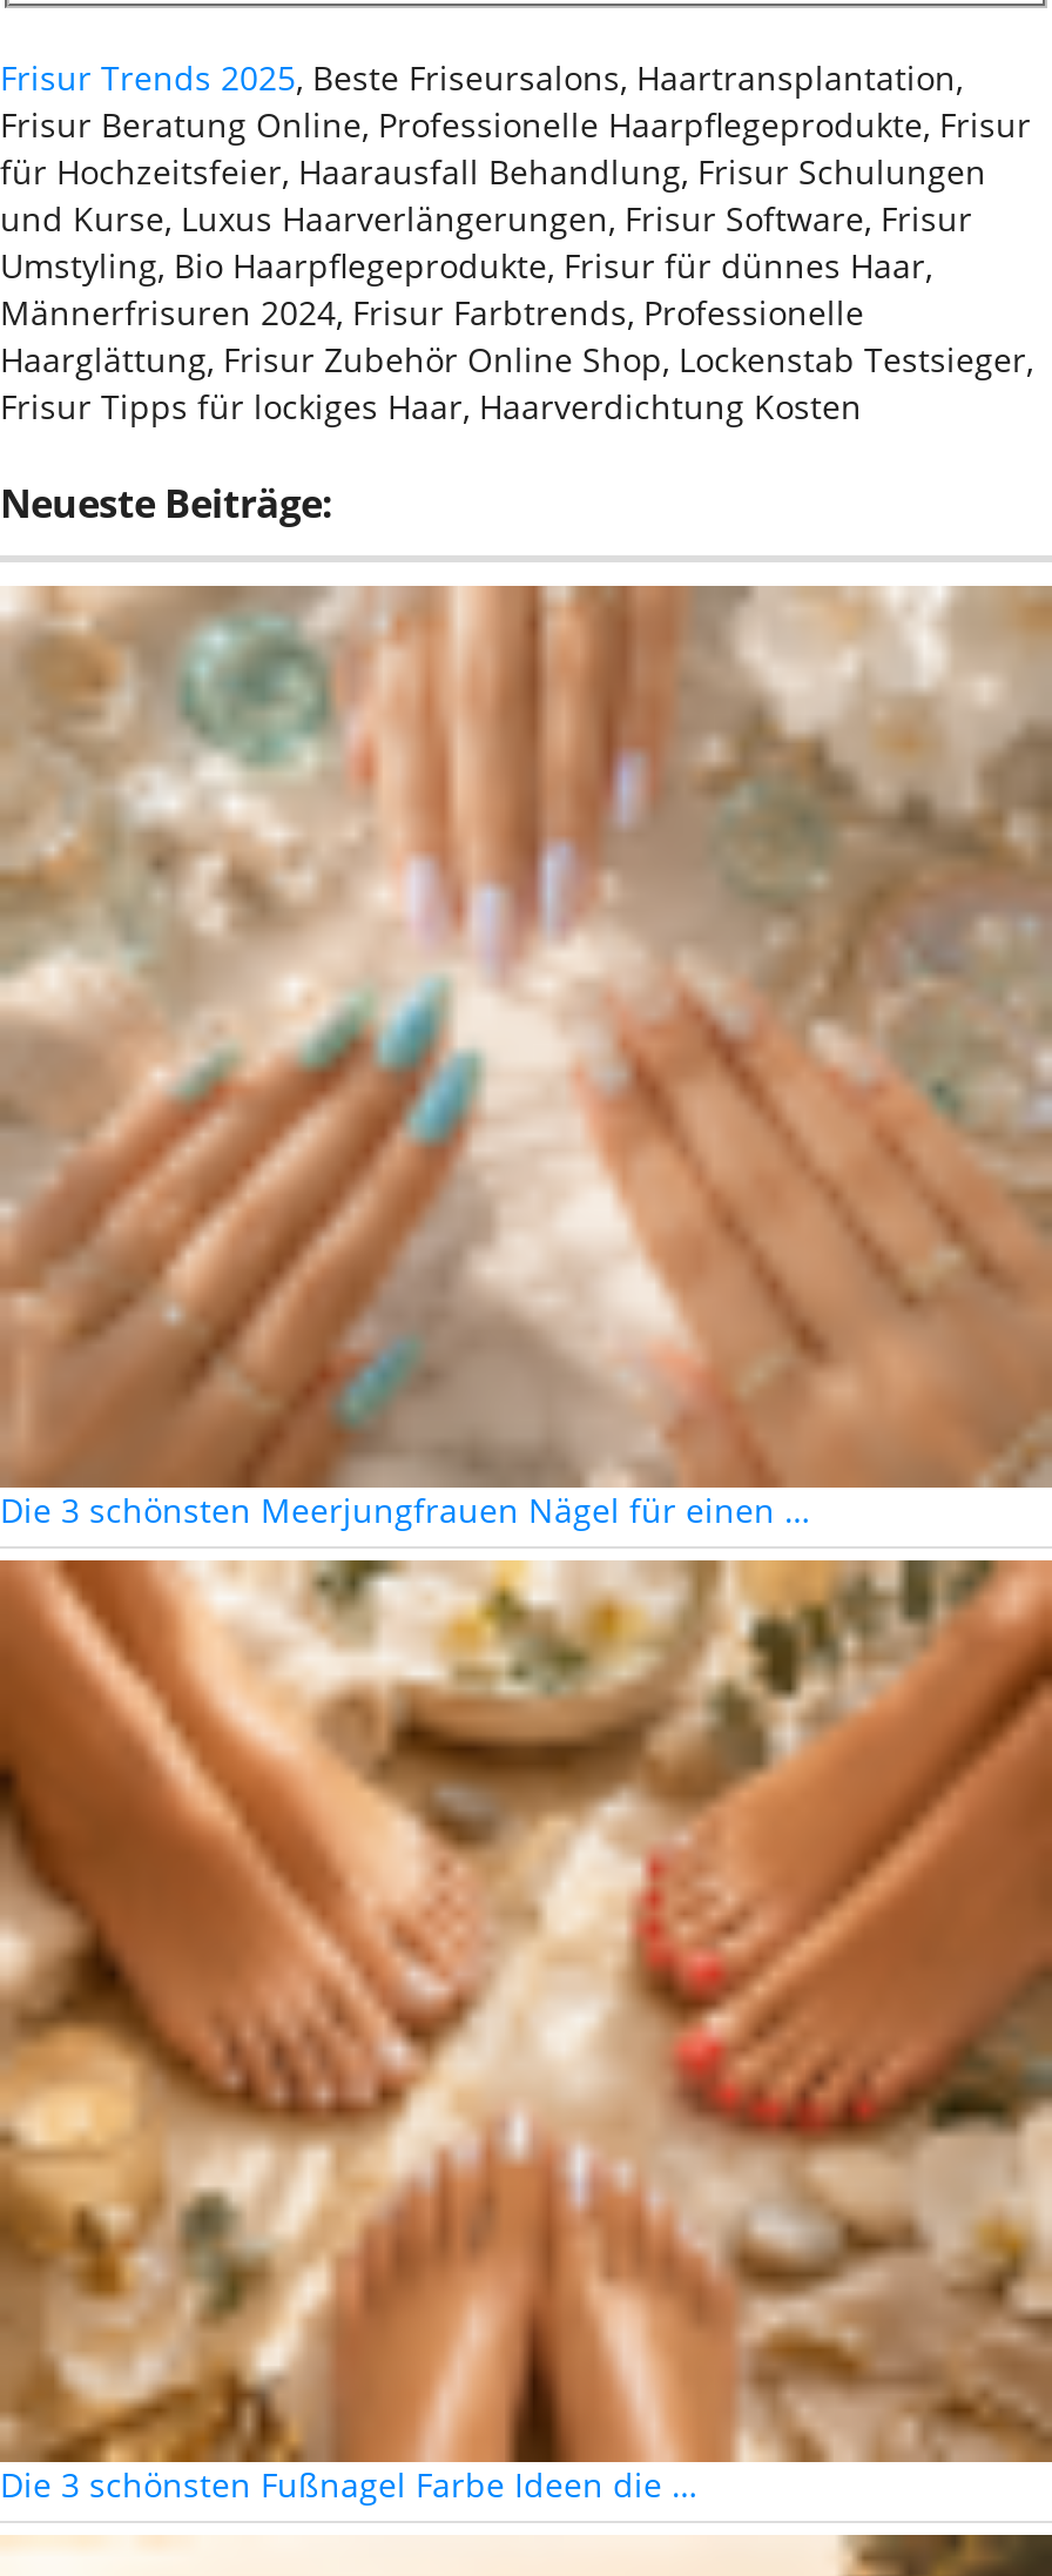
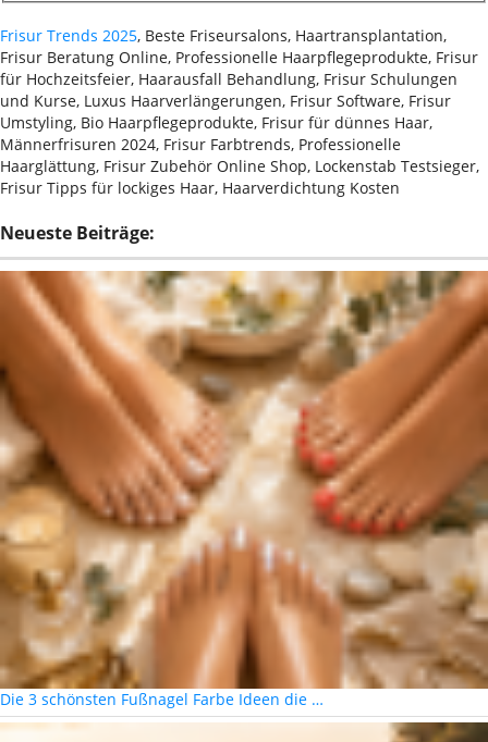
[0,585,1045,1531] [image] | Die 3 schönsten Meerjungfrauen Nägel für einen … -> none

